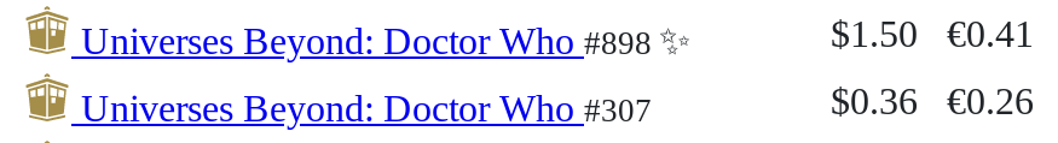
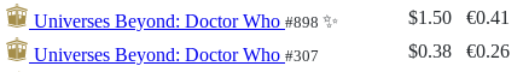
[831,80,1034,121] $0.36 €0.26 -> [408,41,510,61] $0.38 €0.26

